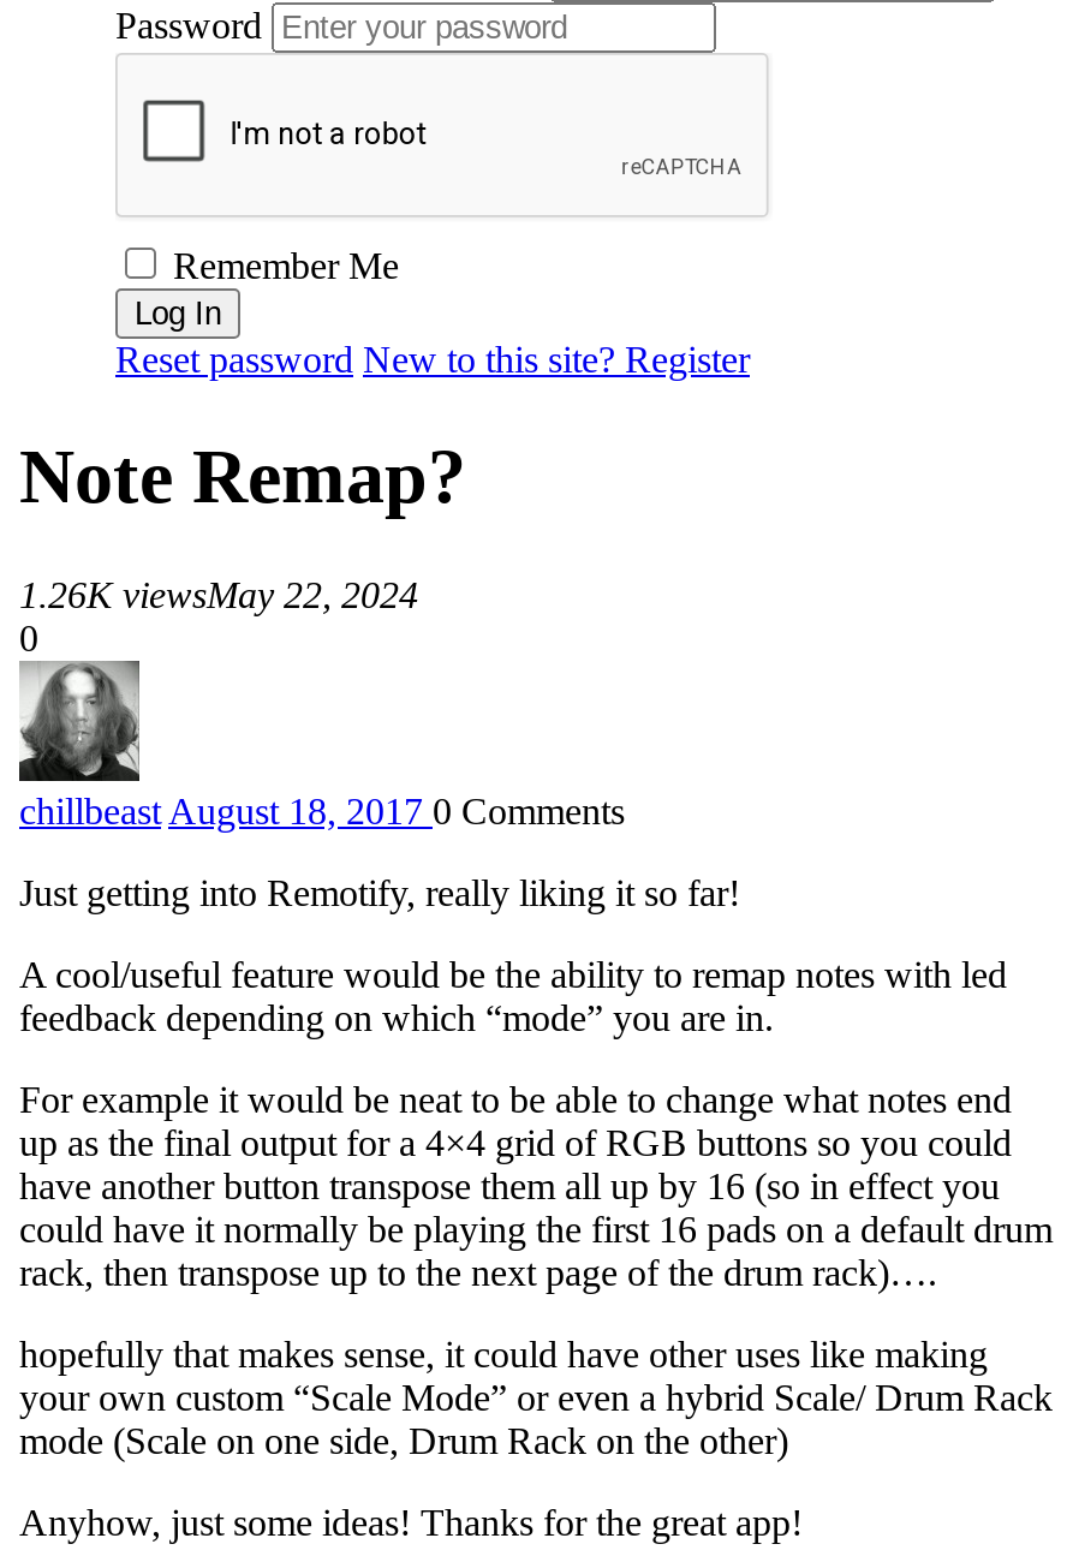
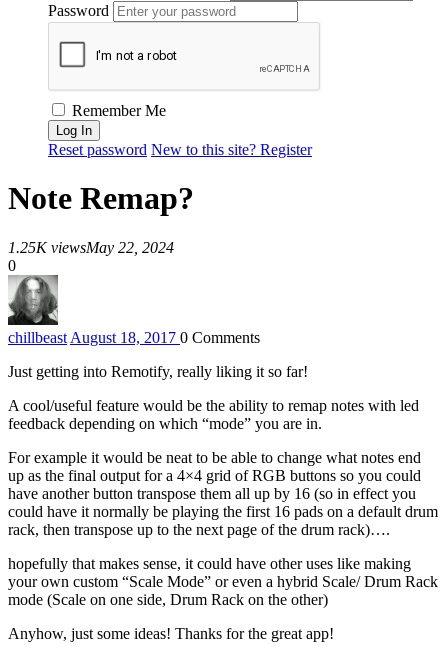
[19,574,418,615] 1.26K viewsMay 22, 2024 -> [8,239,174,256] 1.25K viewsMay 22, 2024

